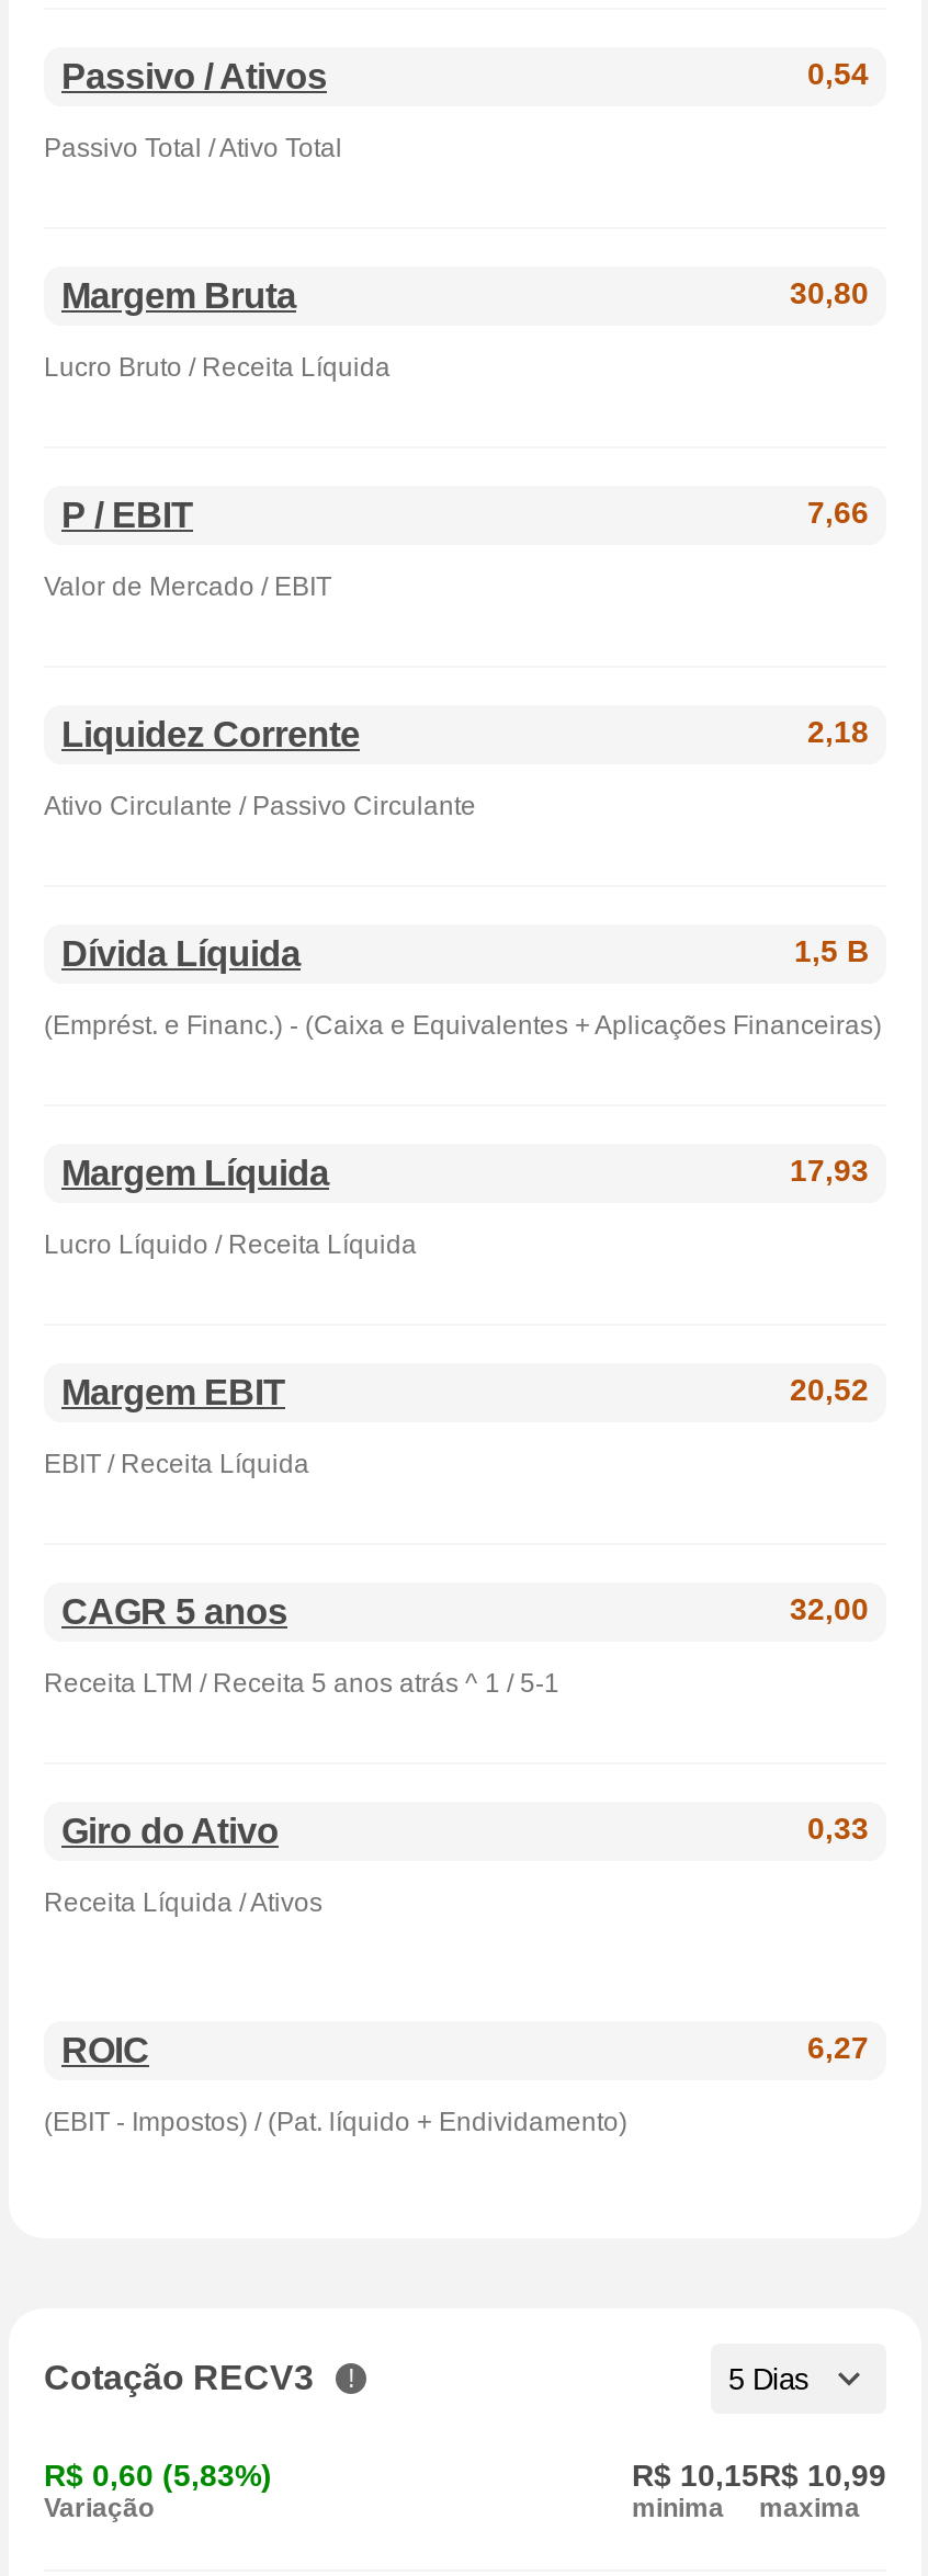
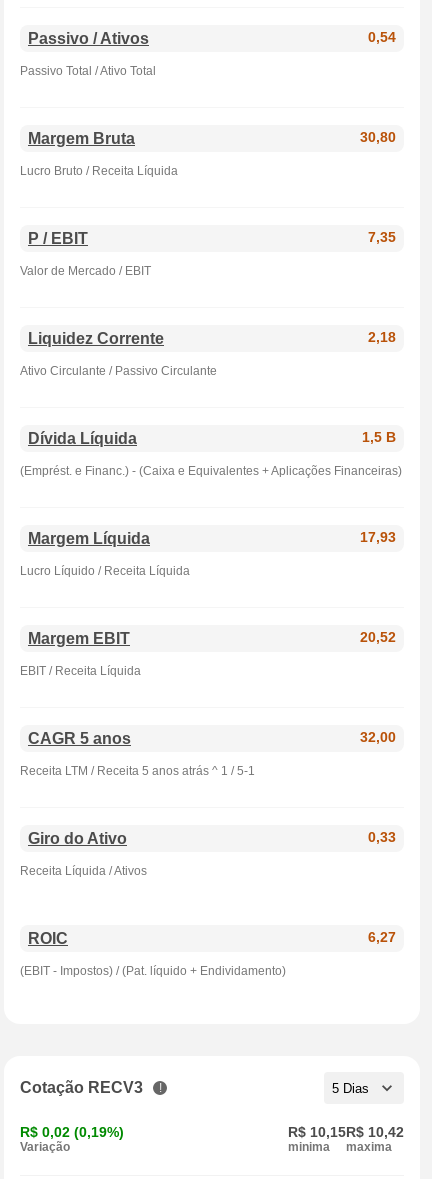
[807,495,869,530] 7,66 -> [368,229,396,245] 7,35
[44,2458,272,2493] R$ 0,60 (5,83%) -> [20,1124,124,1140] R$ 0,02 (0,19%)
[632,2458,886,2493] R$ 10,15 R$ 10,99 -> [288,1124,404,1140] R$ 10,15 R$ 10,42

